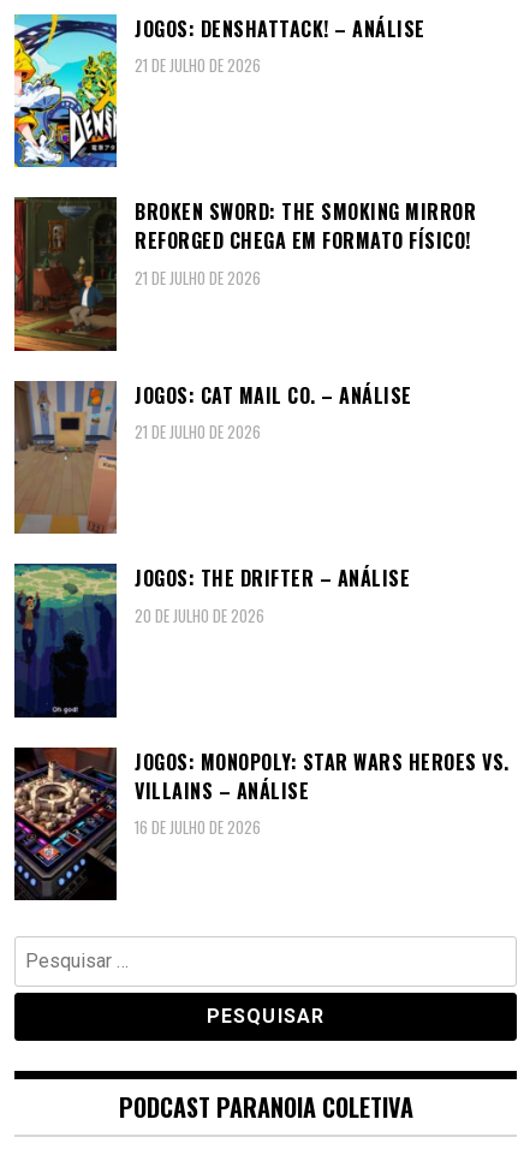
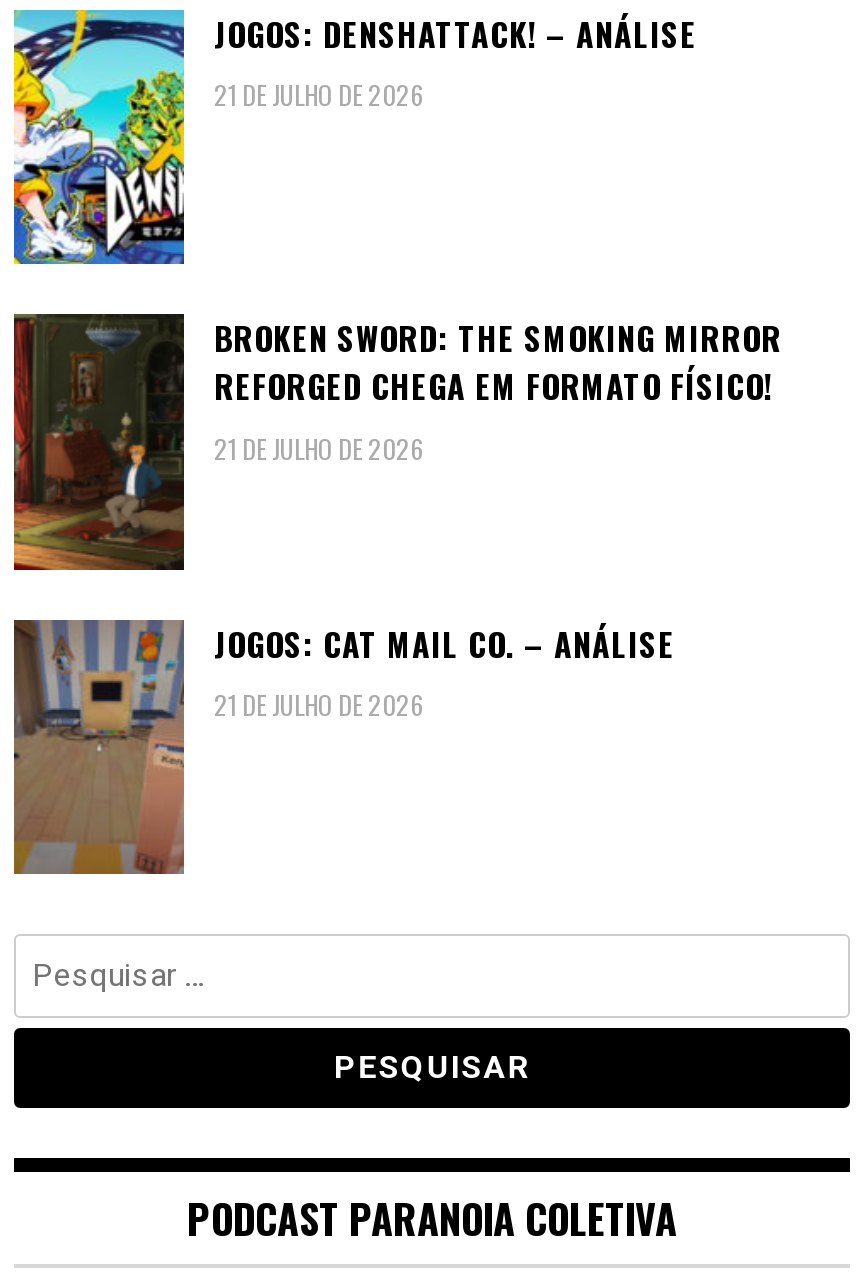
[13,564,410,719] [image] | JOGOS: THE DRIFTER – ANÁLISE | 20 DE JULHO DE 2026 -> none
[13,746,509,901] [image] | JOGOS: MONOPOLY: STAR WARS HEROES VS. | VILLAINS – ANÁLISE | 16 DE JULHO DE 2026 -> none

